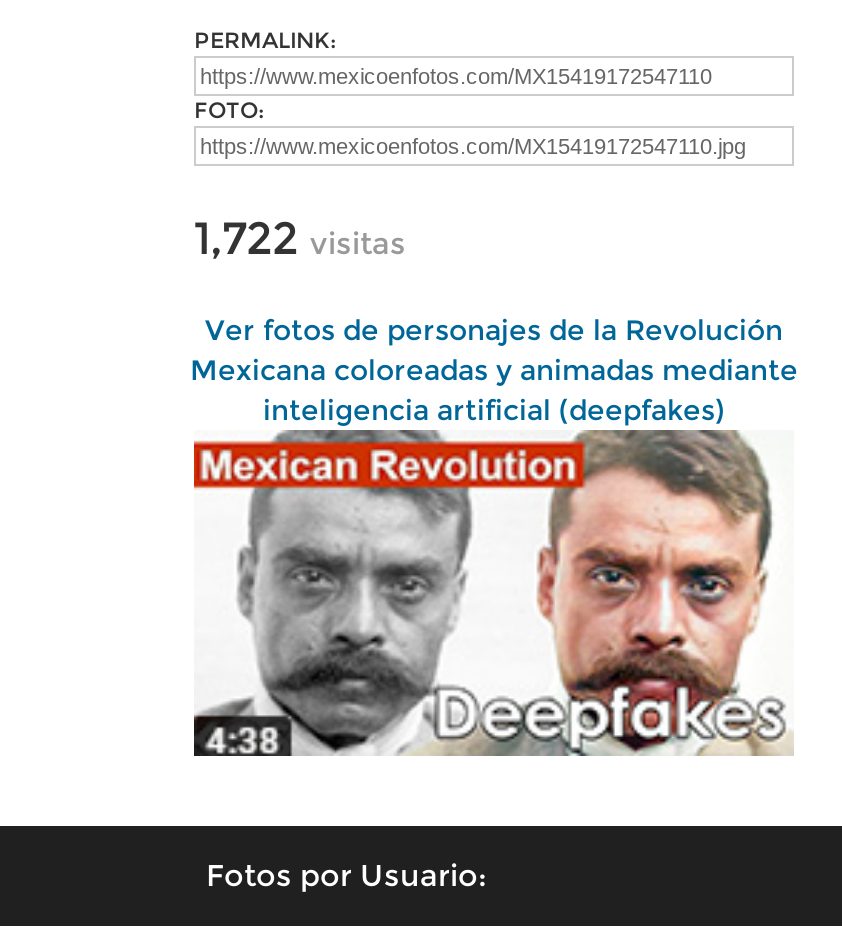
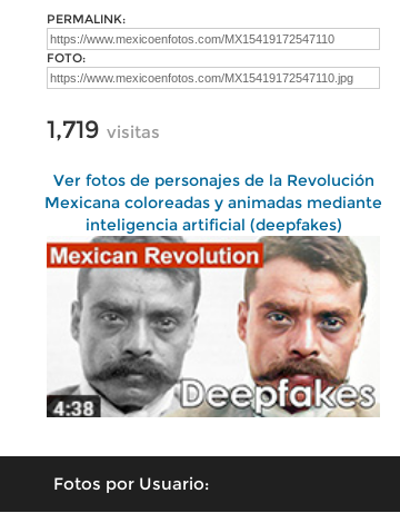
[194,210,406,266] 1,722 visitas -> [47,114,160,145] 1,719 visitas

